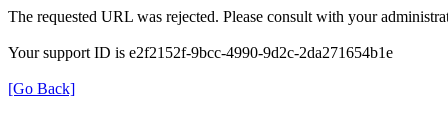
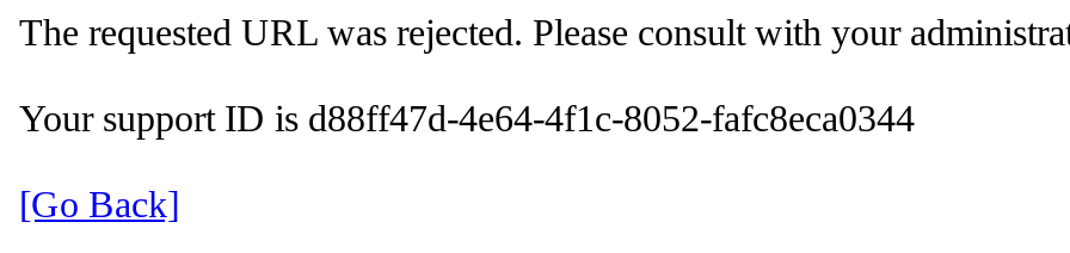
[8,44,393,61] Your support ID is e2f2152f-9bcc-4990-9d2c-2da271654b1e -> [19,98,915,138] Your support ID is d88ff47d-4e64-4f1c-8052-fafc8eca0344

